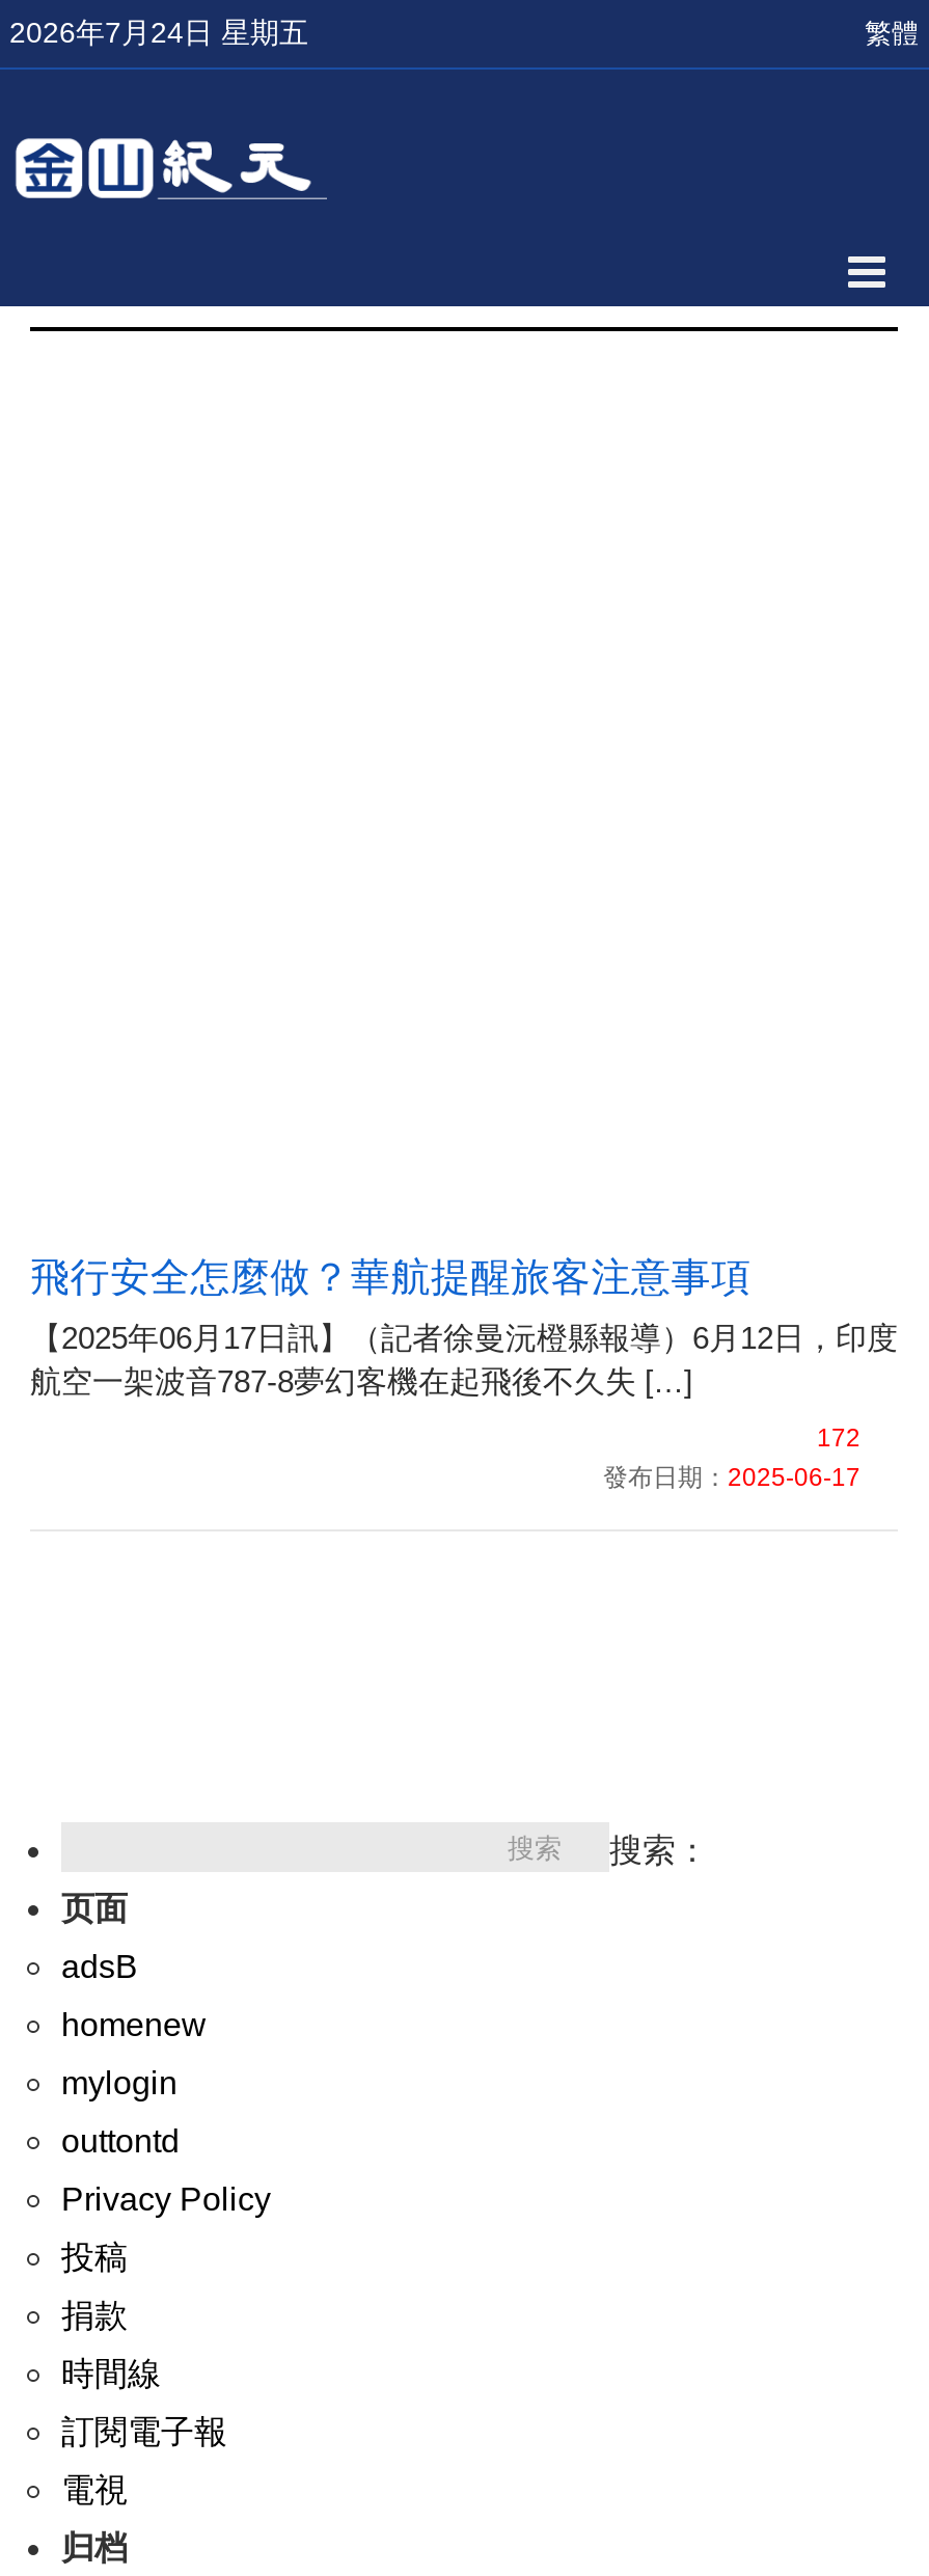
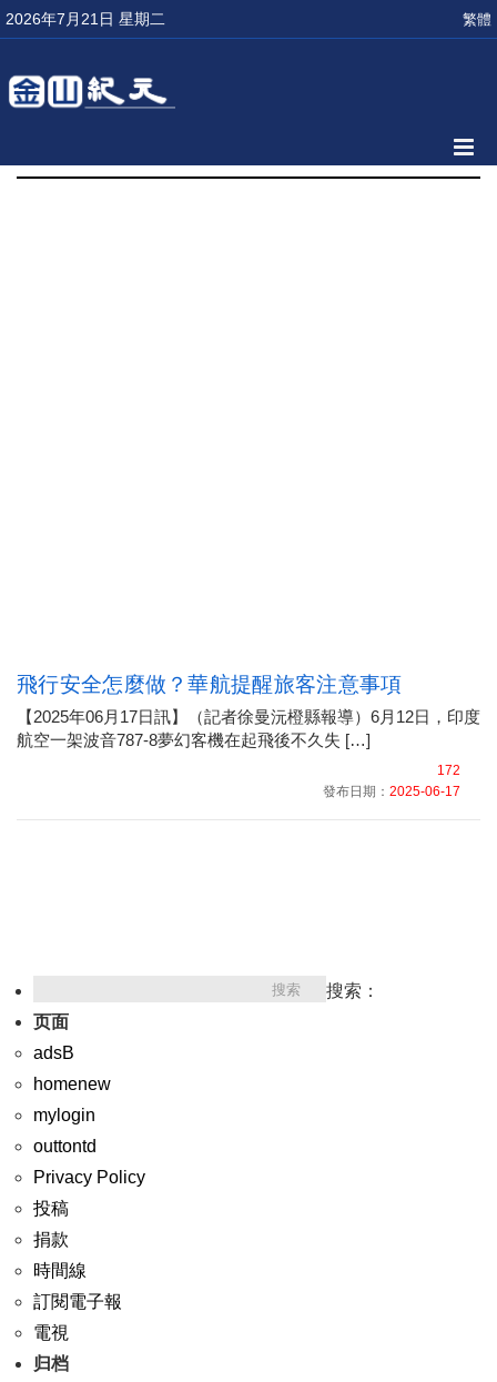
[9,16,308,49] 2026年7月24日 星期五 -> [6,10,165,28] 2026年7月21日 星期二

